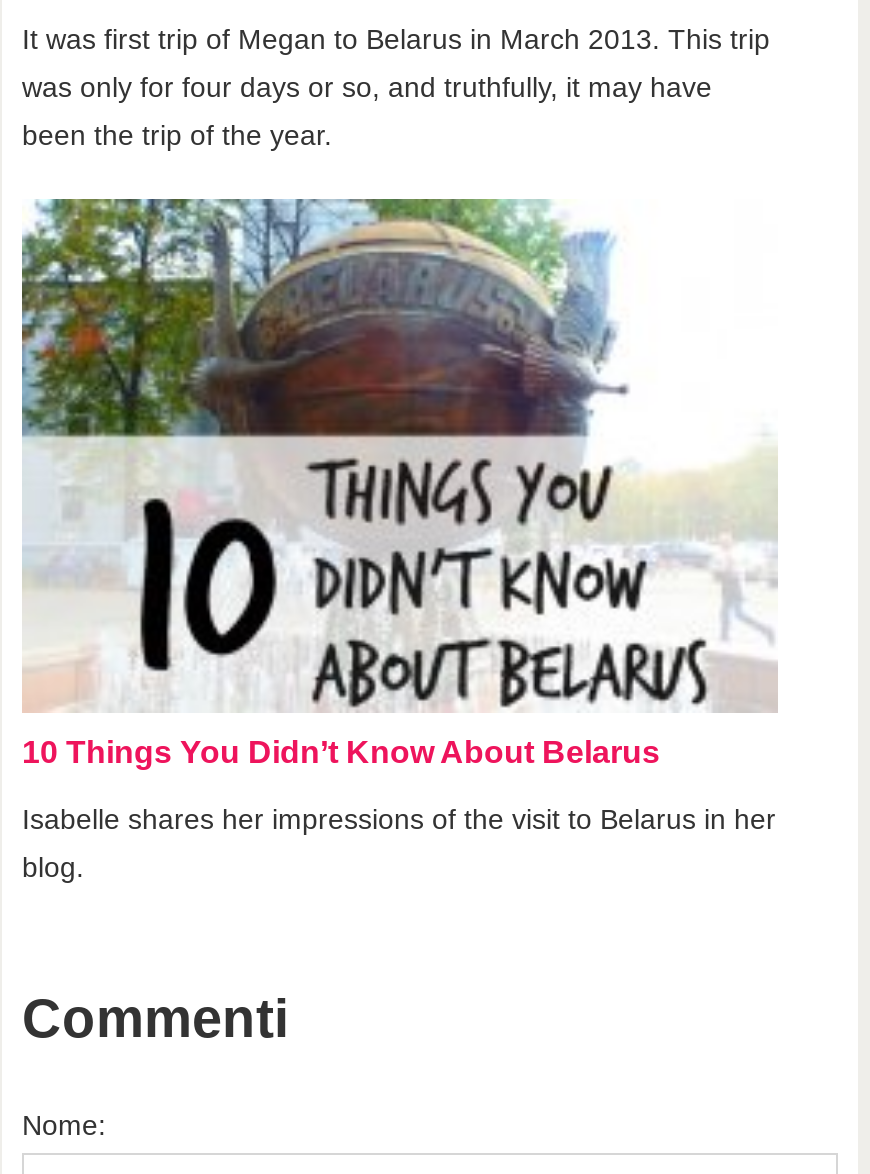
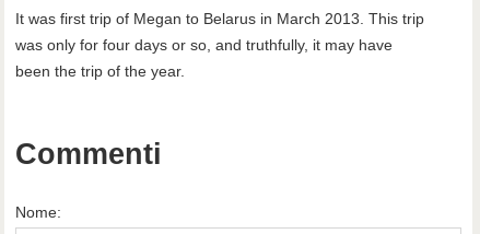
[20,196,778,884] [image] | 10 Things You Didn’t Know About Belarus | Isabelle shares her impressions of the visit to Belarus in her | blog. -> none

